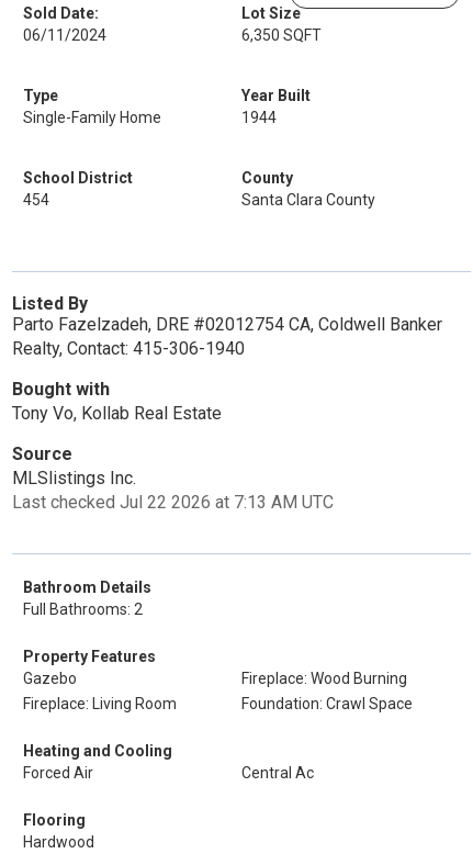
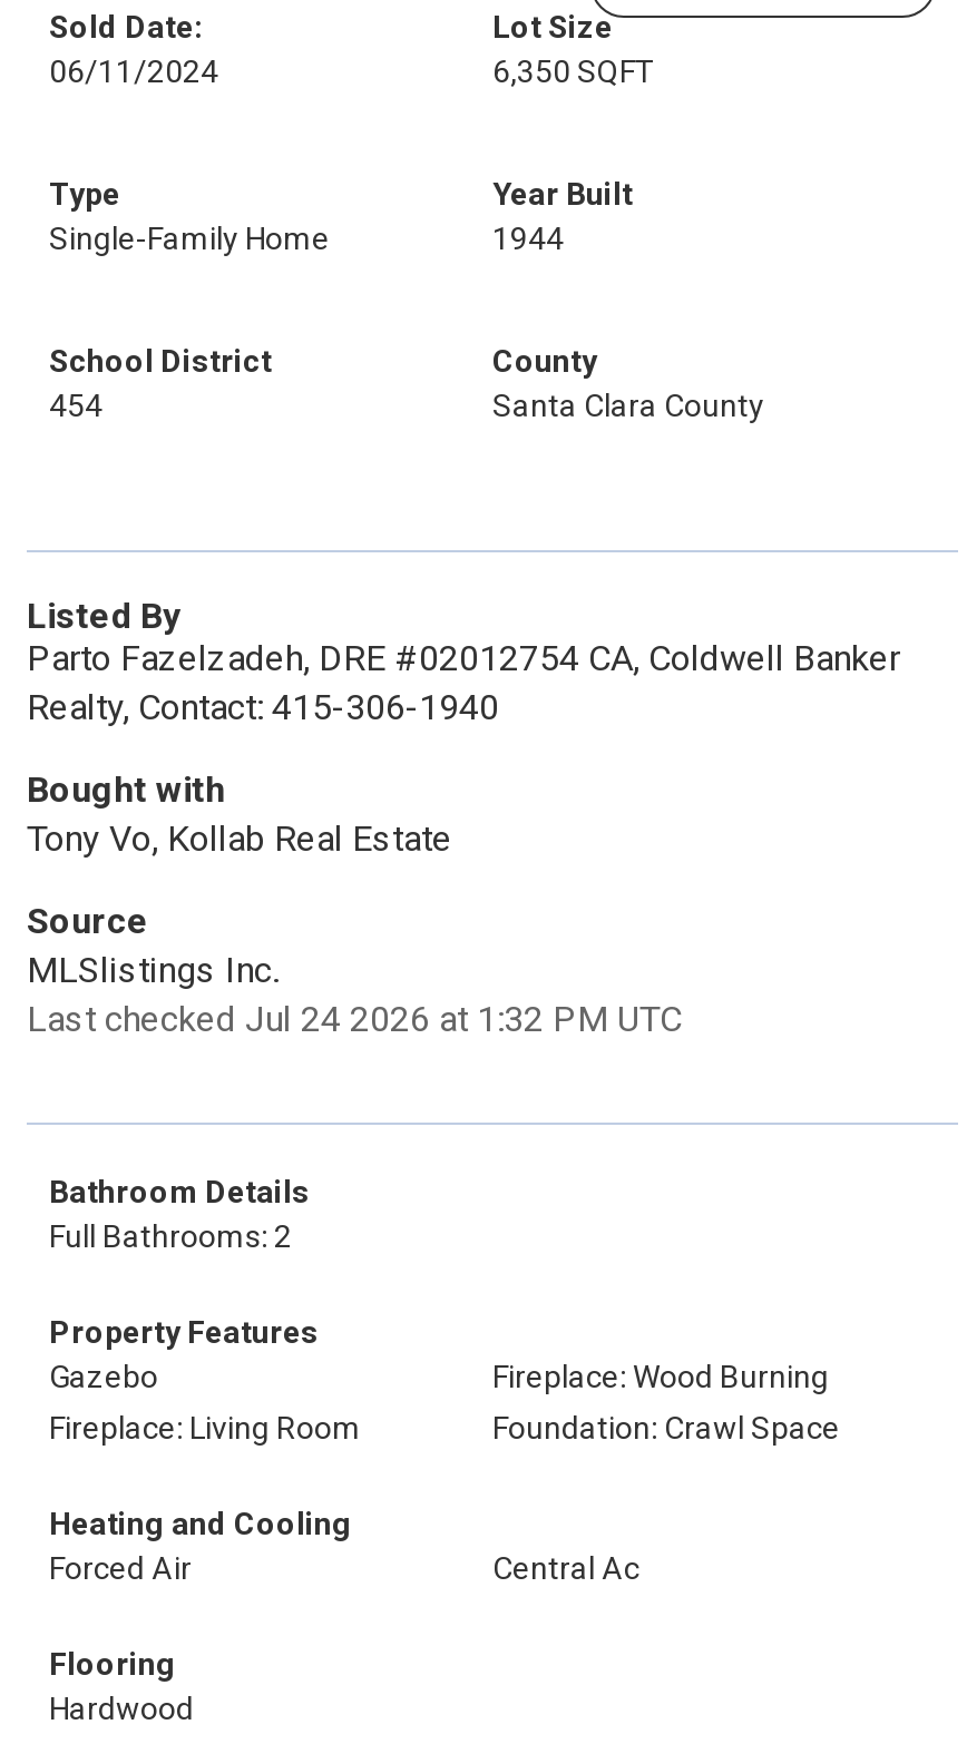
[12,492,334,513] Last checked Jul 22 2026 at 7:13 AM UTC -> [27,998,682,1040] Last checked Jul 24 2026 at 1:32 PM UTC

